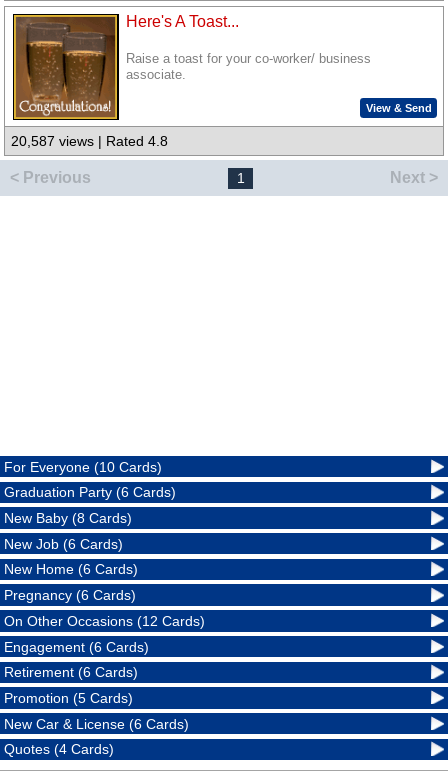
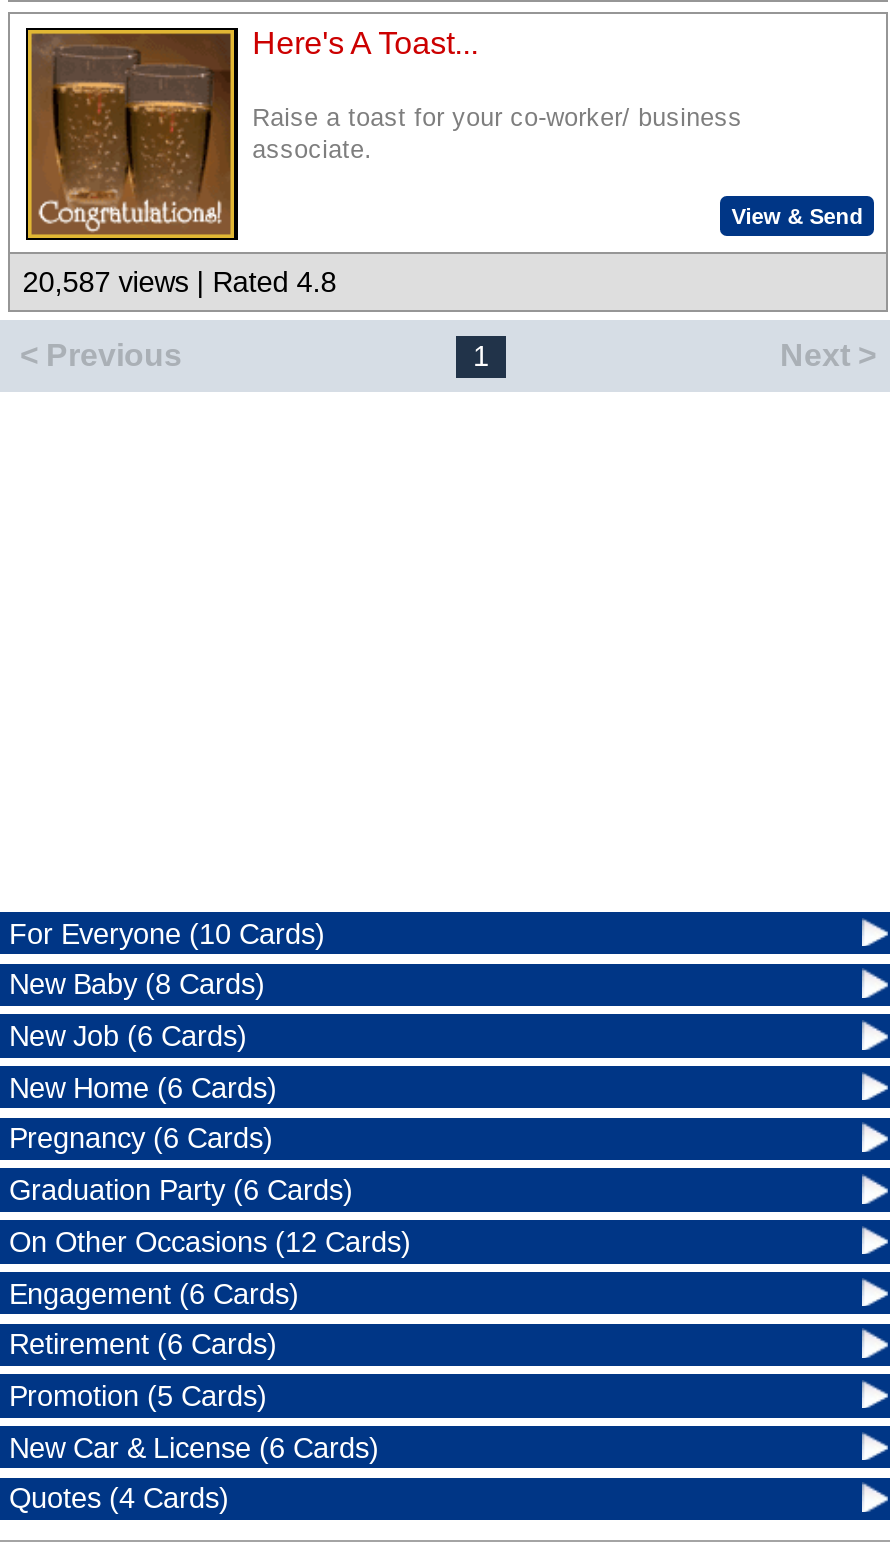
moved [4,484,176,500] -> [9,1174,353,1206]: Graduation Party (6 Cards)
moved [4,510,138,603] -> [9,969,277,1155]: New Baby (8 Cards) | New Job (6 Cards) | New Home (6 Cards) | Pregnancy (6 Cards)

